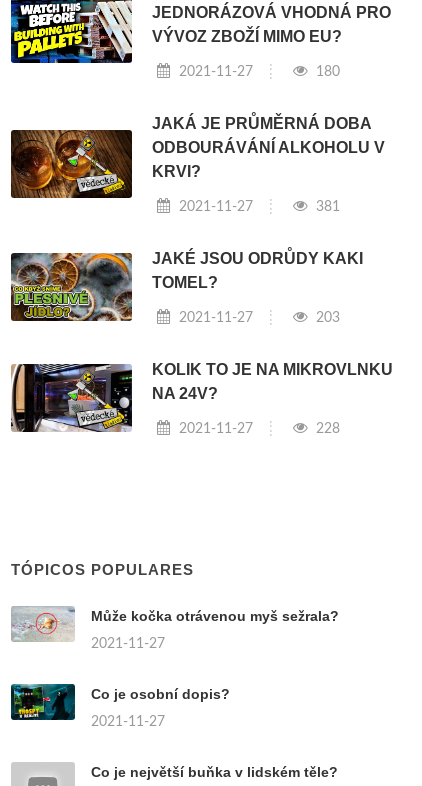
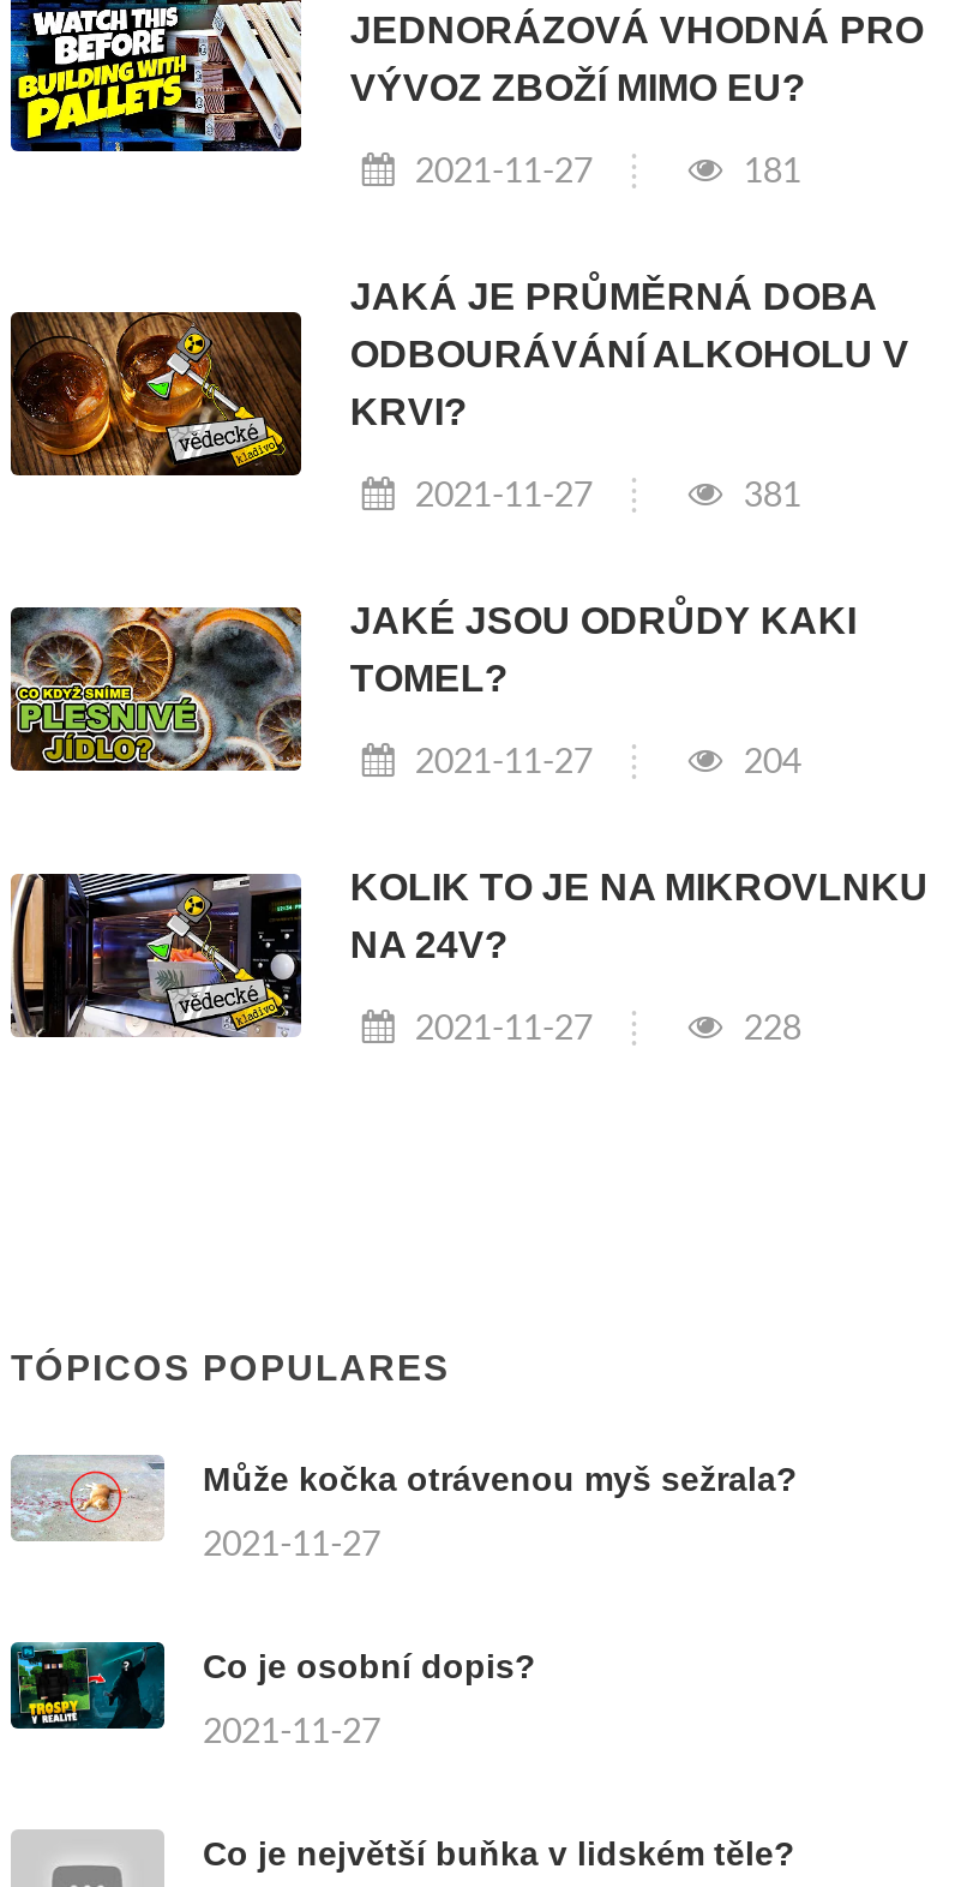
[312,64,340,79] 180 -> [734,153,801,189] 181
[312,310,340,325] 203 -> [734,744,801,780] 204

